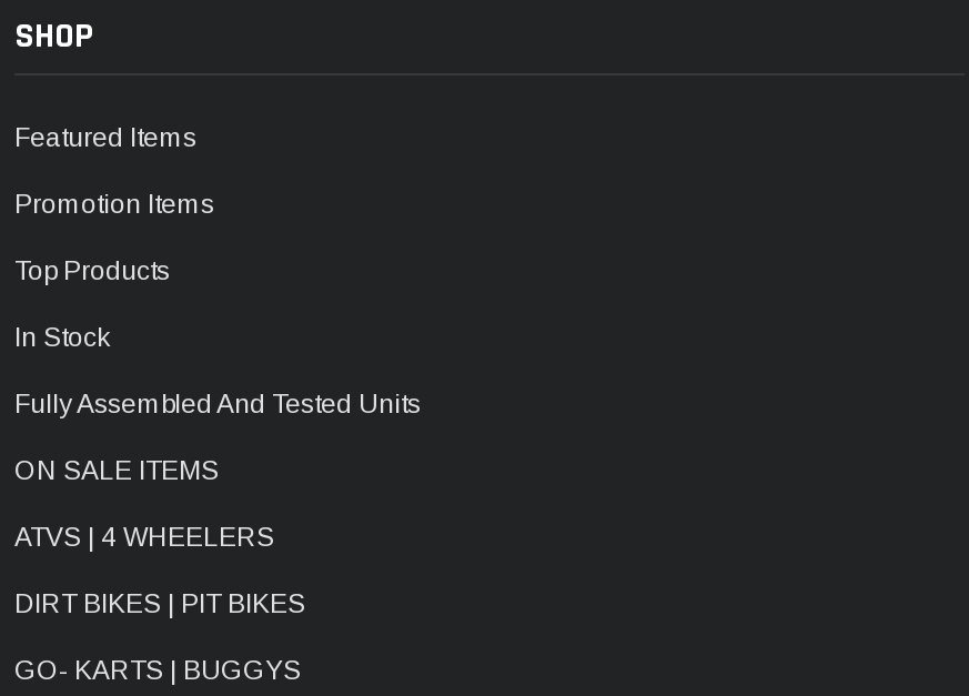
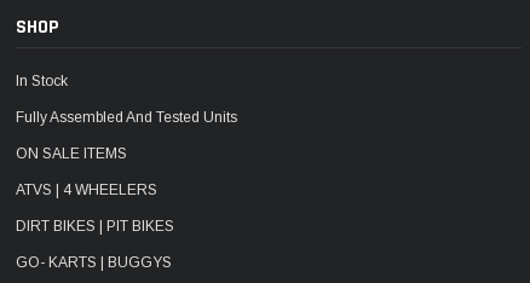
[14,121,214,285] Featured Items | Promotion Items | Top Products -> none

